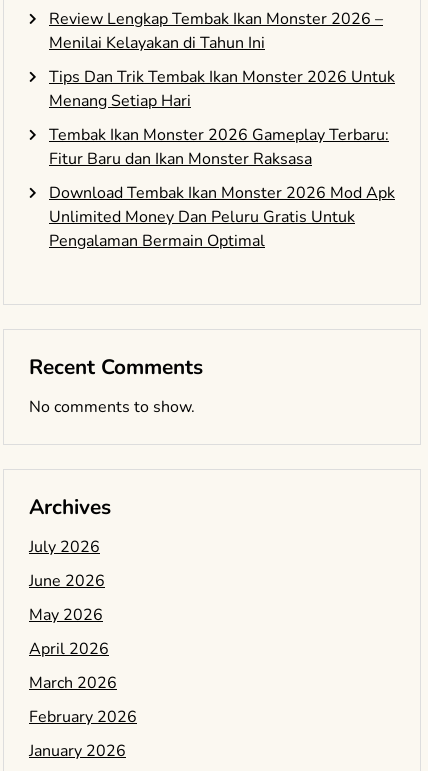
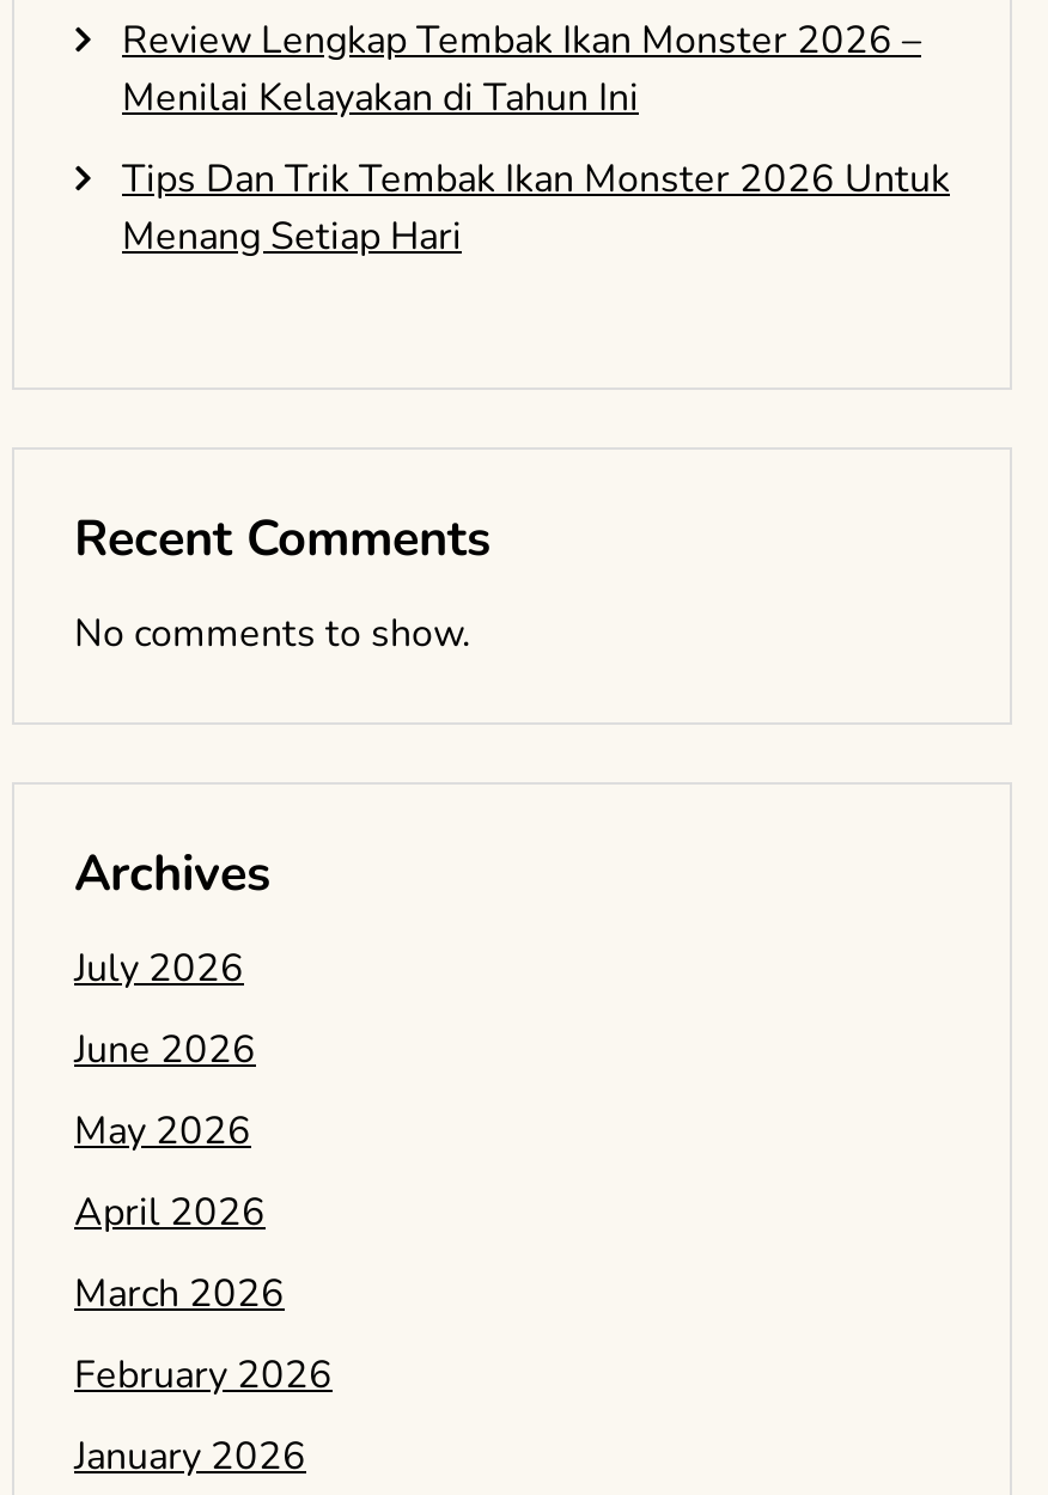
[49,124,395,252] Tembak Ikan Monster 2026 Gameplay Terbaru: | Fitur Baru dan Ikan Monster Raksasa | Download Tembak Ikan Monster 2026 Mod Apk | Unlimited Money Dan Peluru Gratis Untuk | Pengalaman Bermain Optimal -> none

